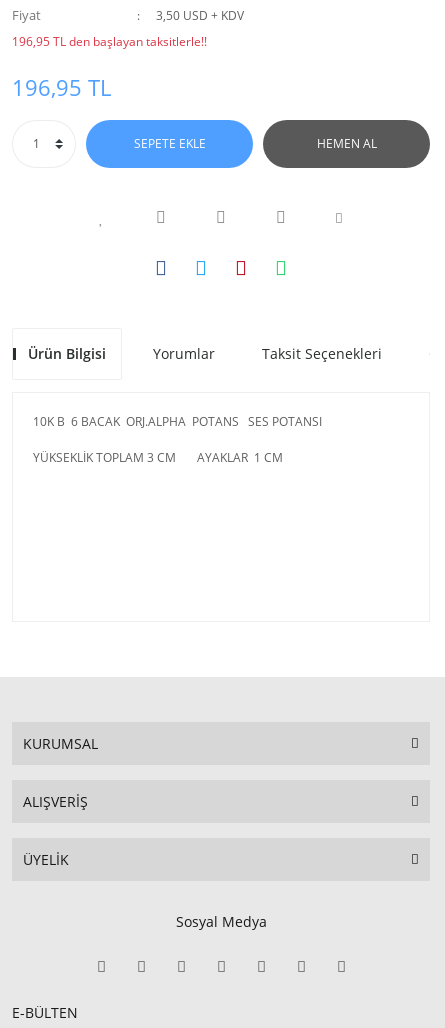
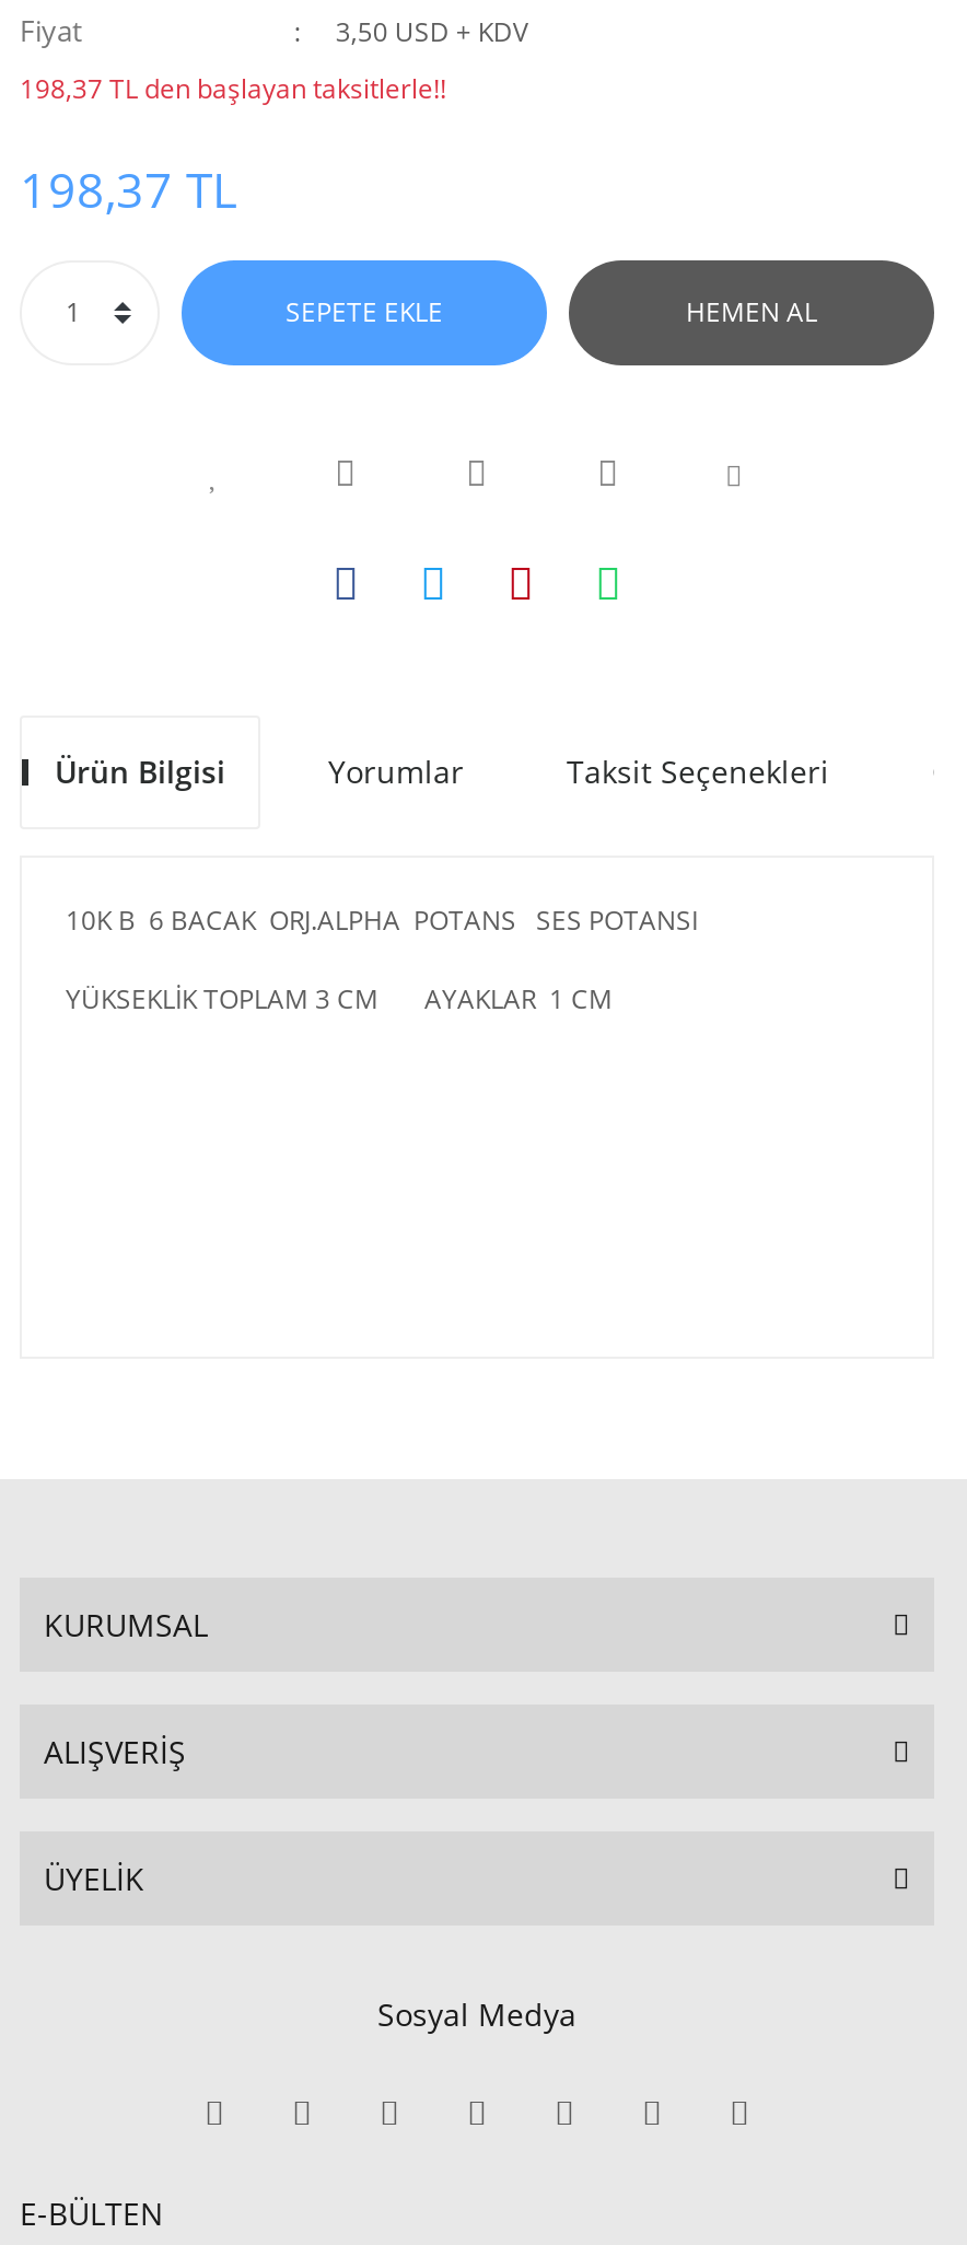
[12,33,207,50] 196,95 TL den başlayan taksitlerle!! -> [20,70,446,107] 198,37 TL den başlayan taksitlerle!!
[12,72,111,102] 196,95 TL -> [20,155,236,221] 198,37 TL

